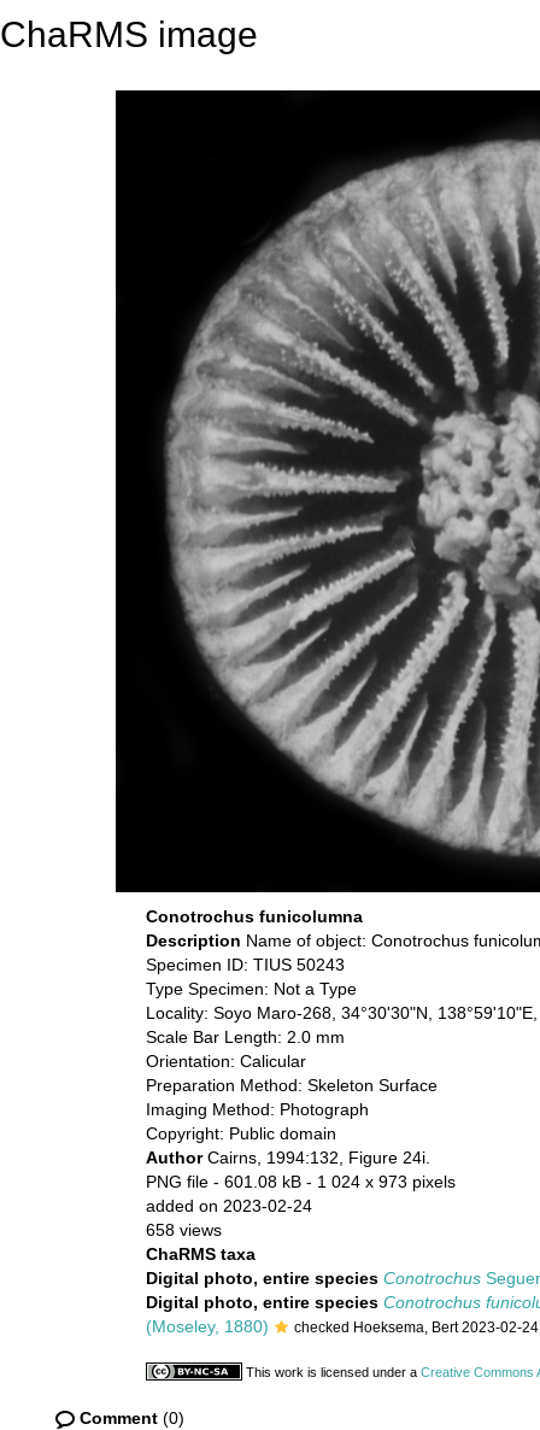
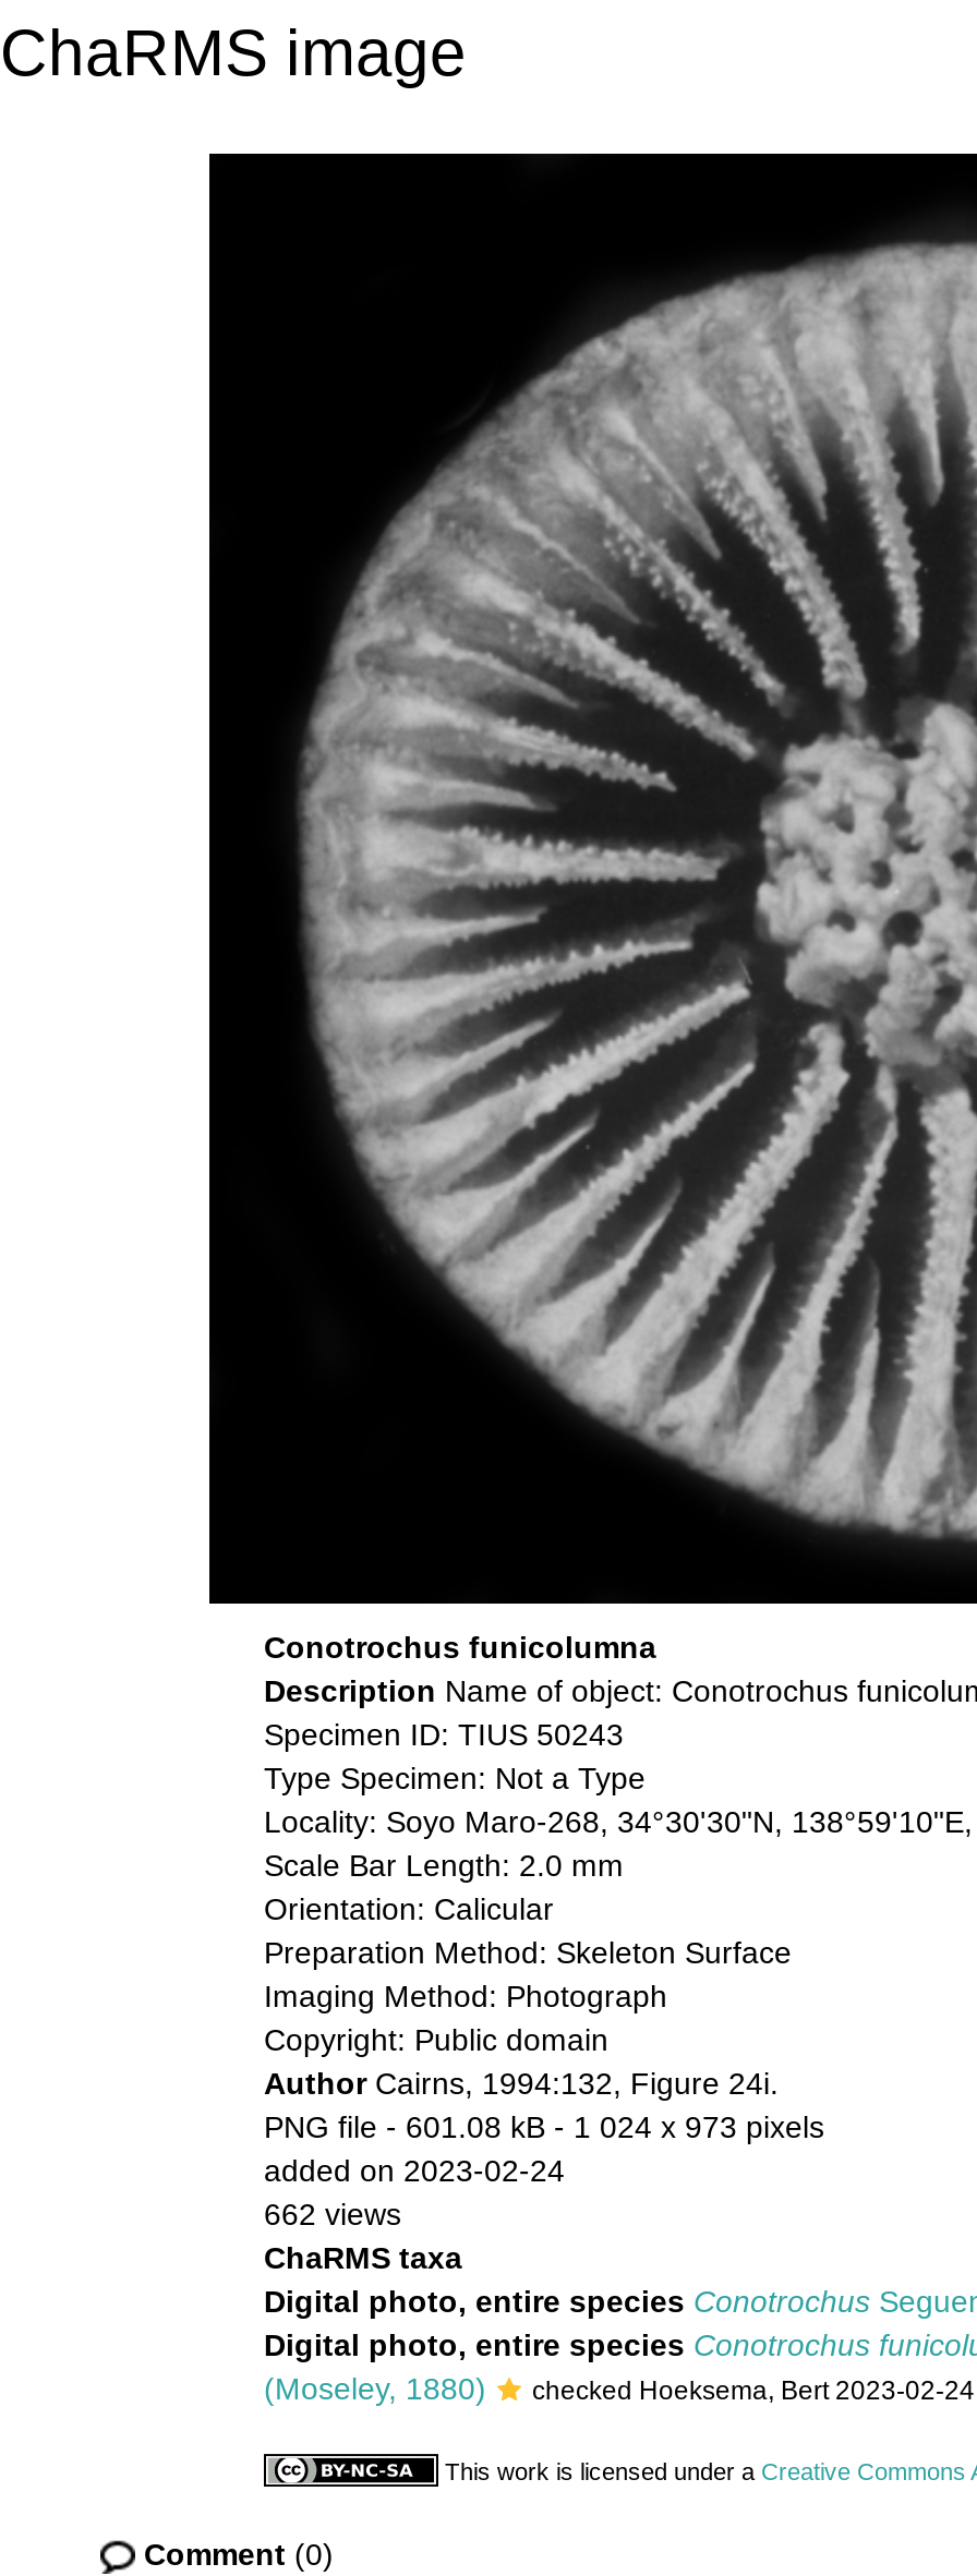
[146,1220,222,1239] 658 views -> [264,2197,401,2232] 662 views

